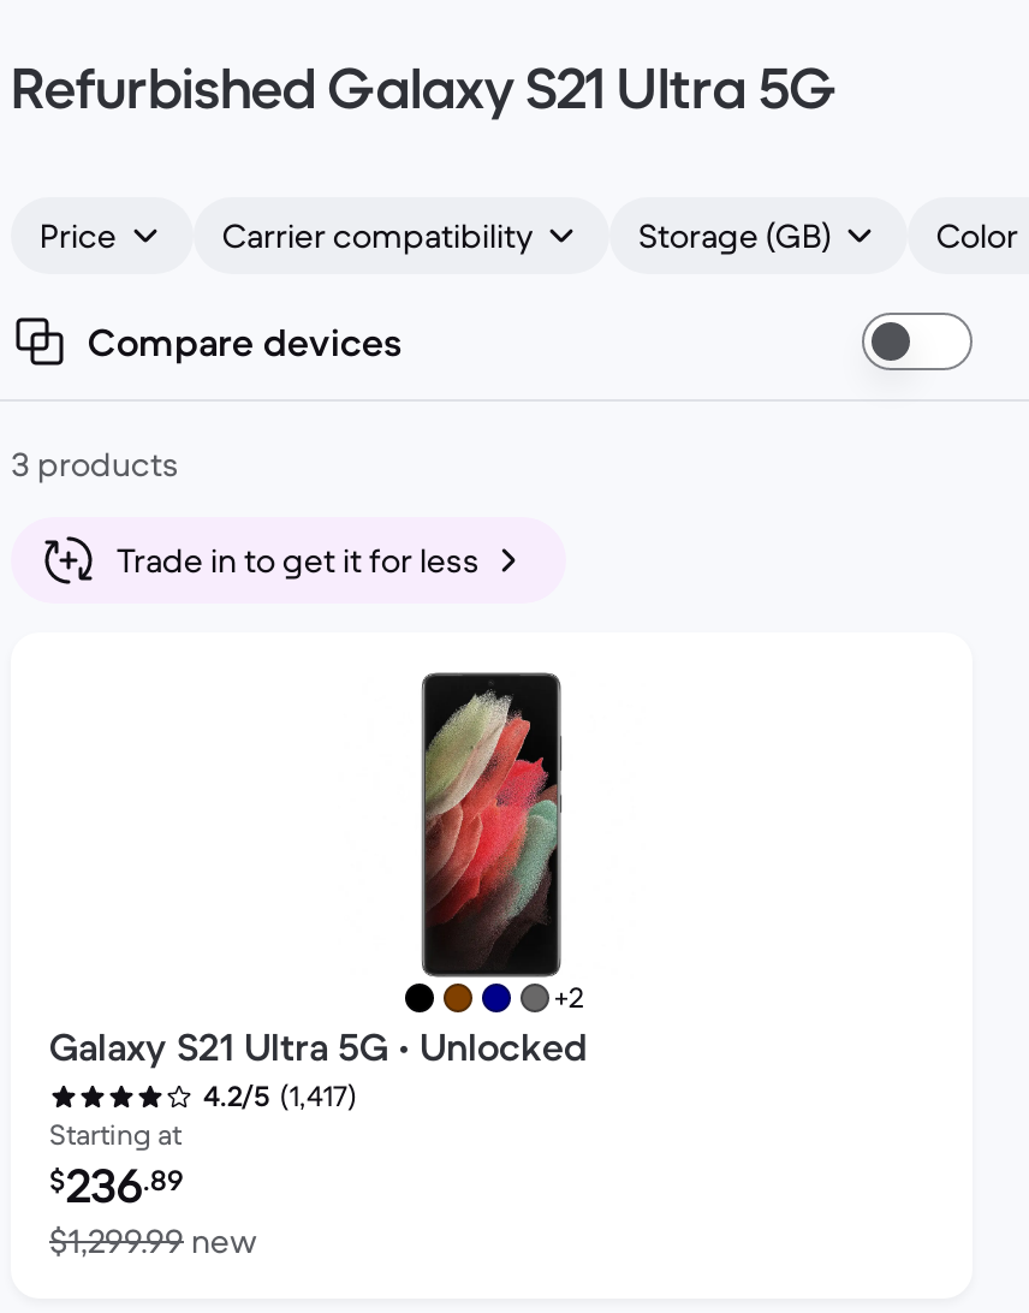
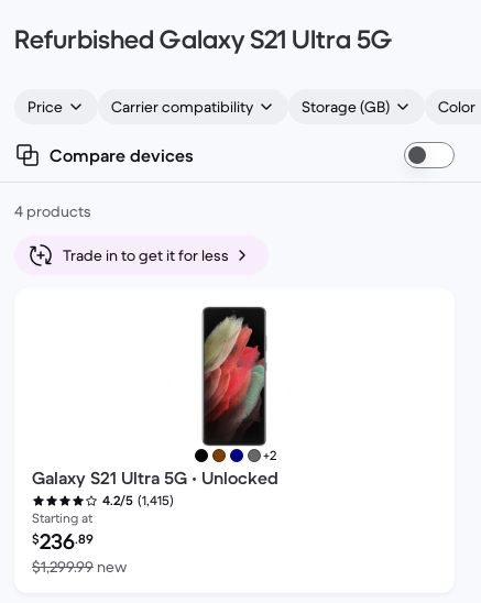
[11,442,179,486] 3 products -> [14,201,91,221] 4 products
[203,1076,357,1113] 4.2/5 (1,417) -> [102,491,174,508] 4.2/5 (1,415)

